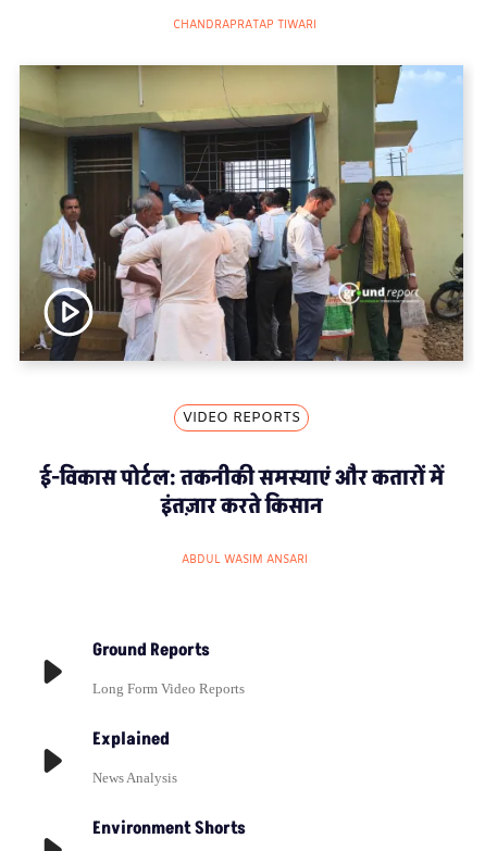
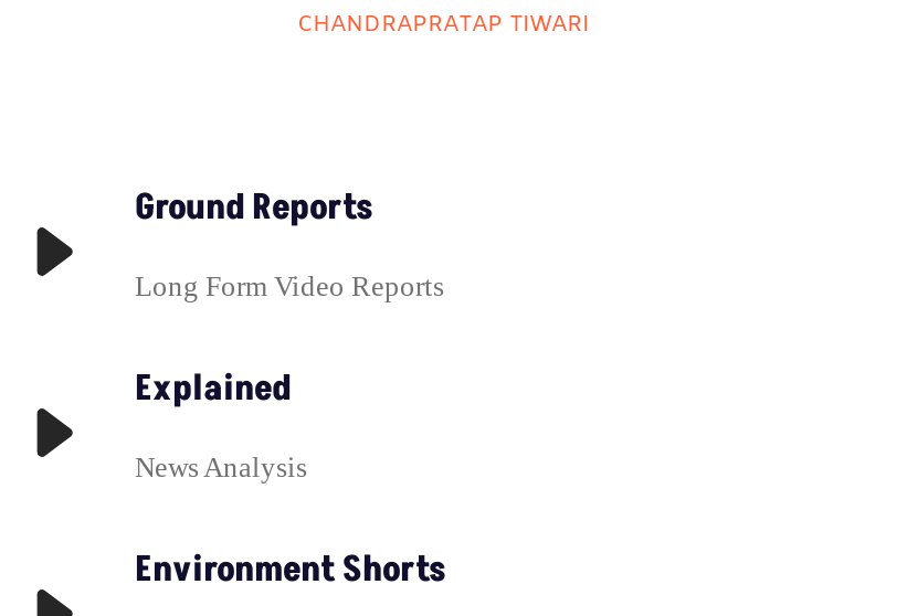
[18,64,465,363] [image] -> none
[40,408,443,567] VIDEO REPORTS | ई-विकास पोर्टल: तकनीकी समस्याएं और कतारों में | इंतज़ार करते किसान | ABDUL WASIM ANSARI -> none

